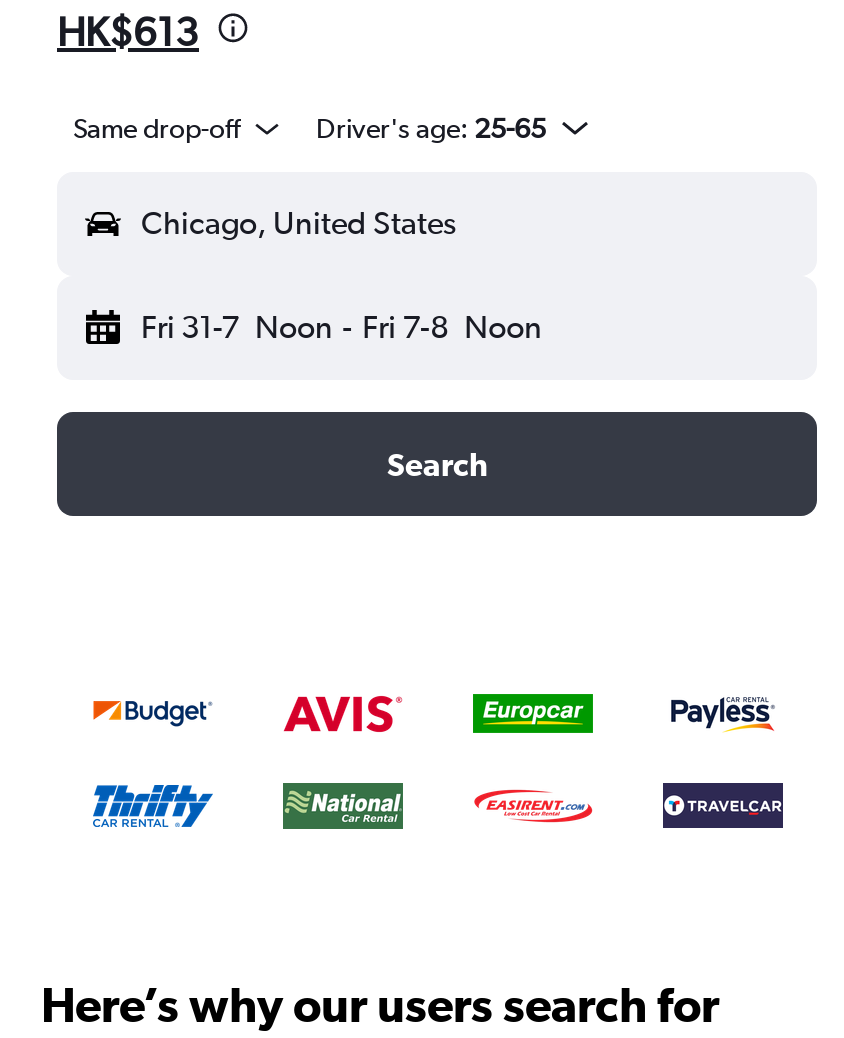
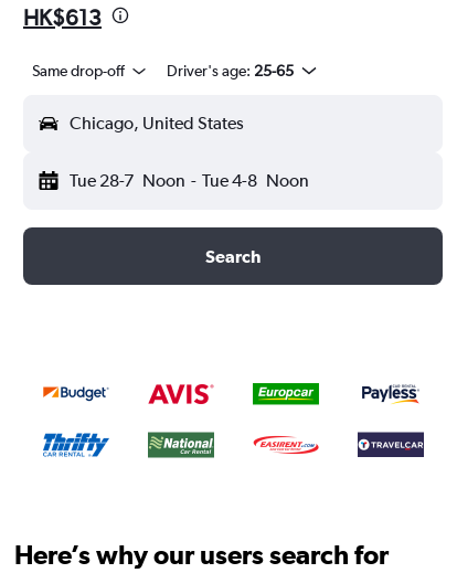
[141,308,542,346] Fri 31-7 Noon - Fri 7-8 Noon -> [70,170,309,191] Tue 28-7 Noon - Tue 4-8 Noon

